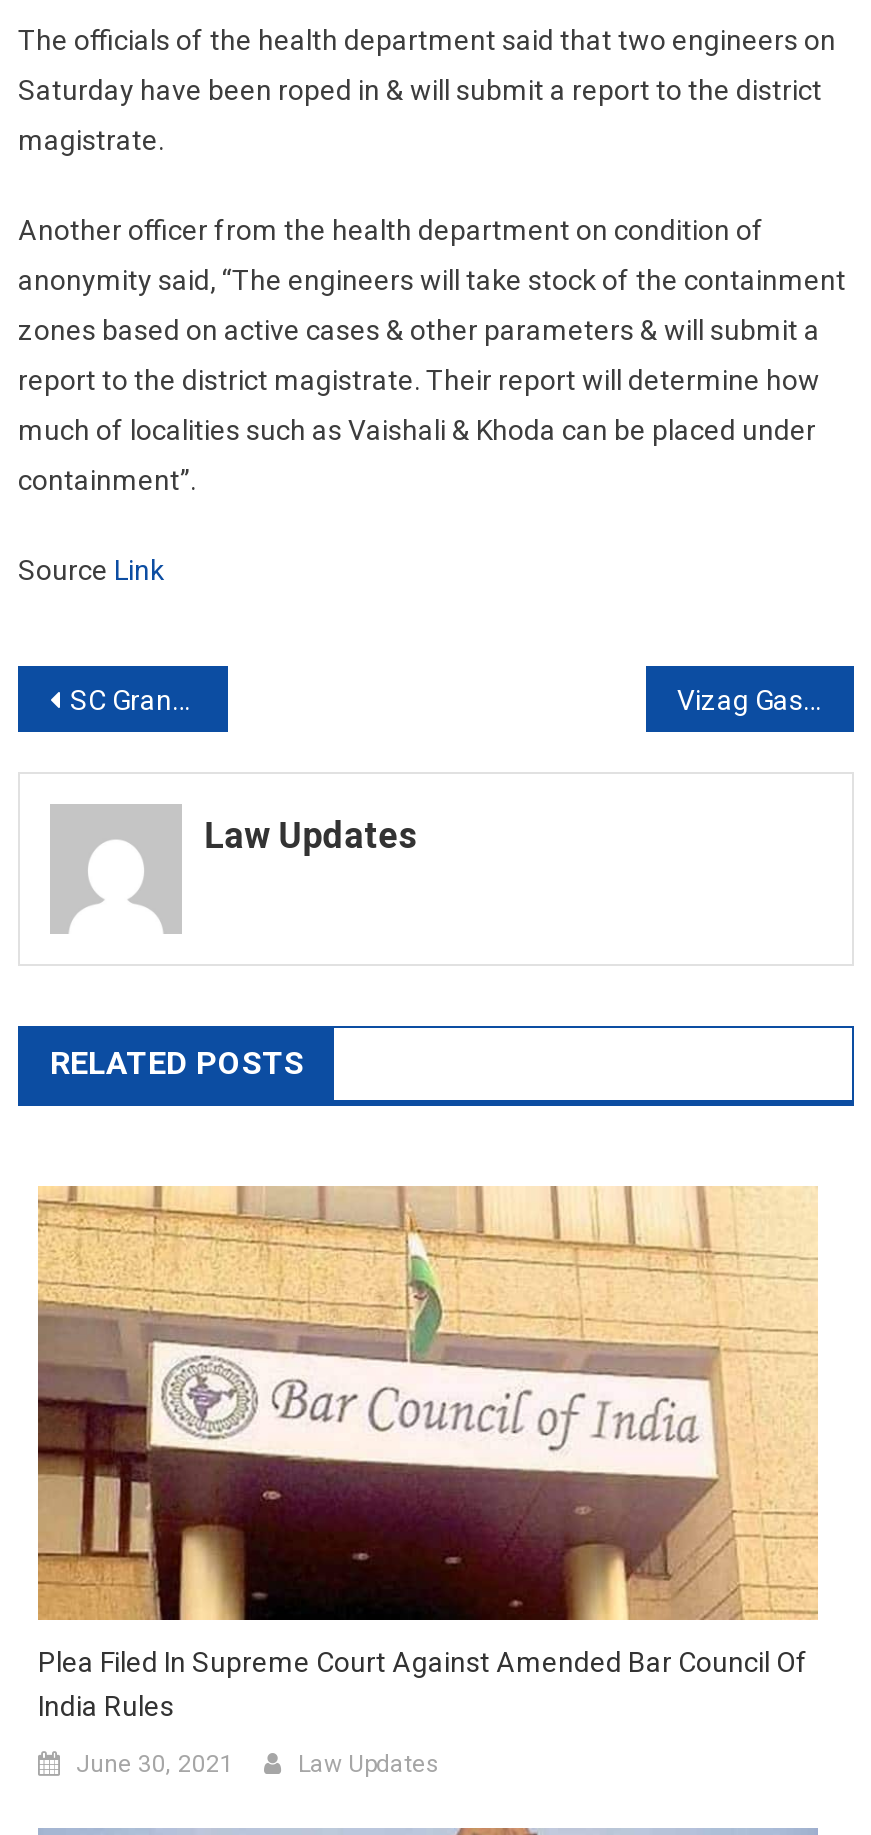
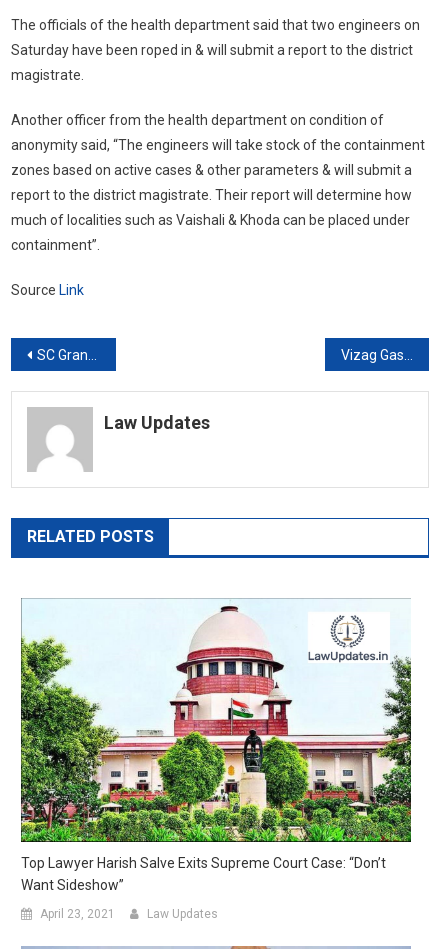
[36,1186,818,1722] [image] | Plea Filed In Supreme Court Against Amended Bar Council Of | India Rules -> [20,598,412,893] [image] | Top Lawyer Harish Salve Exits Supreme Court Case: “Don’t | Want Sideshow”
[76,1750,234,1778] June 30, 2021 -> [40,907,115,921] April 23, 2021

